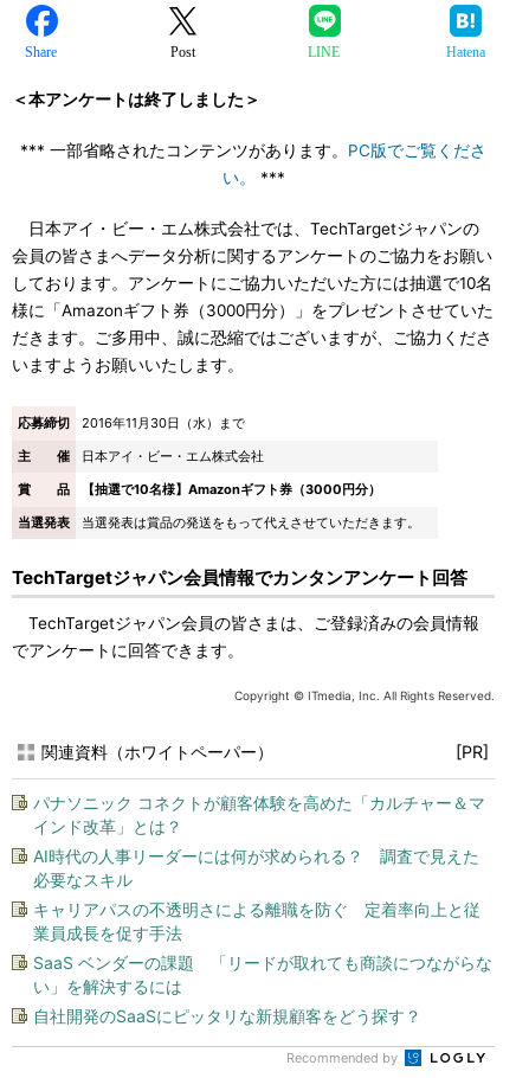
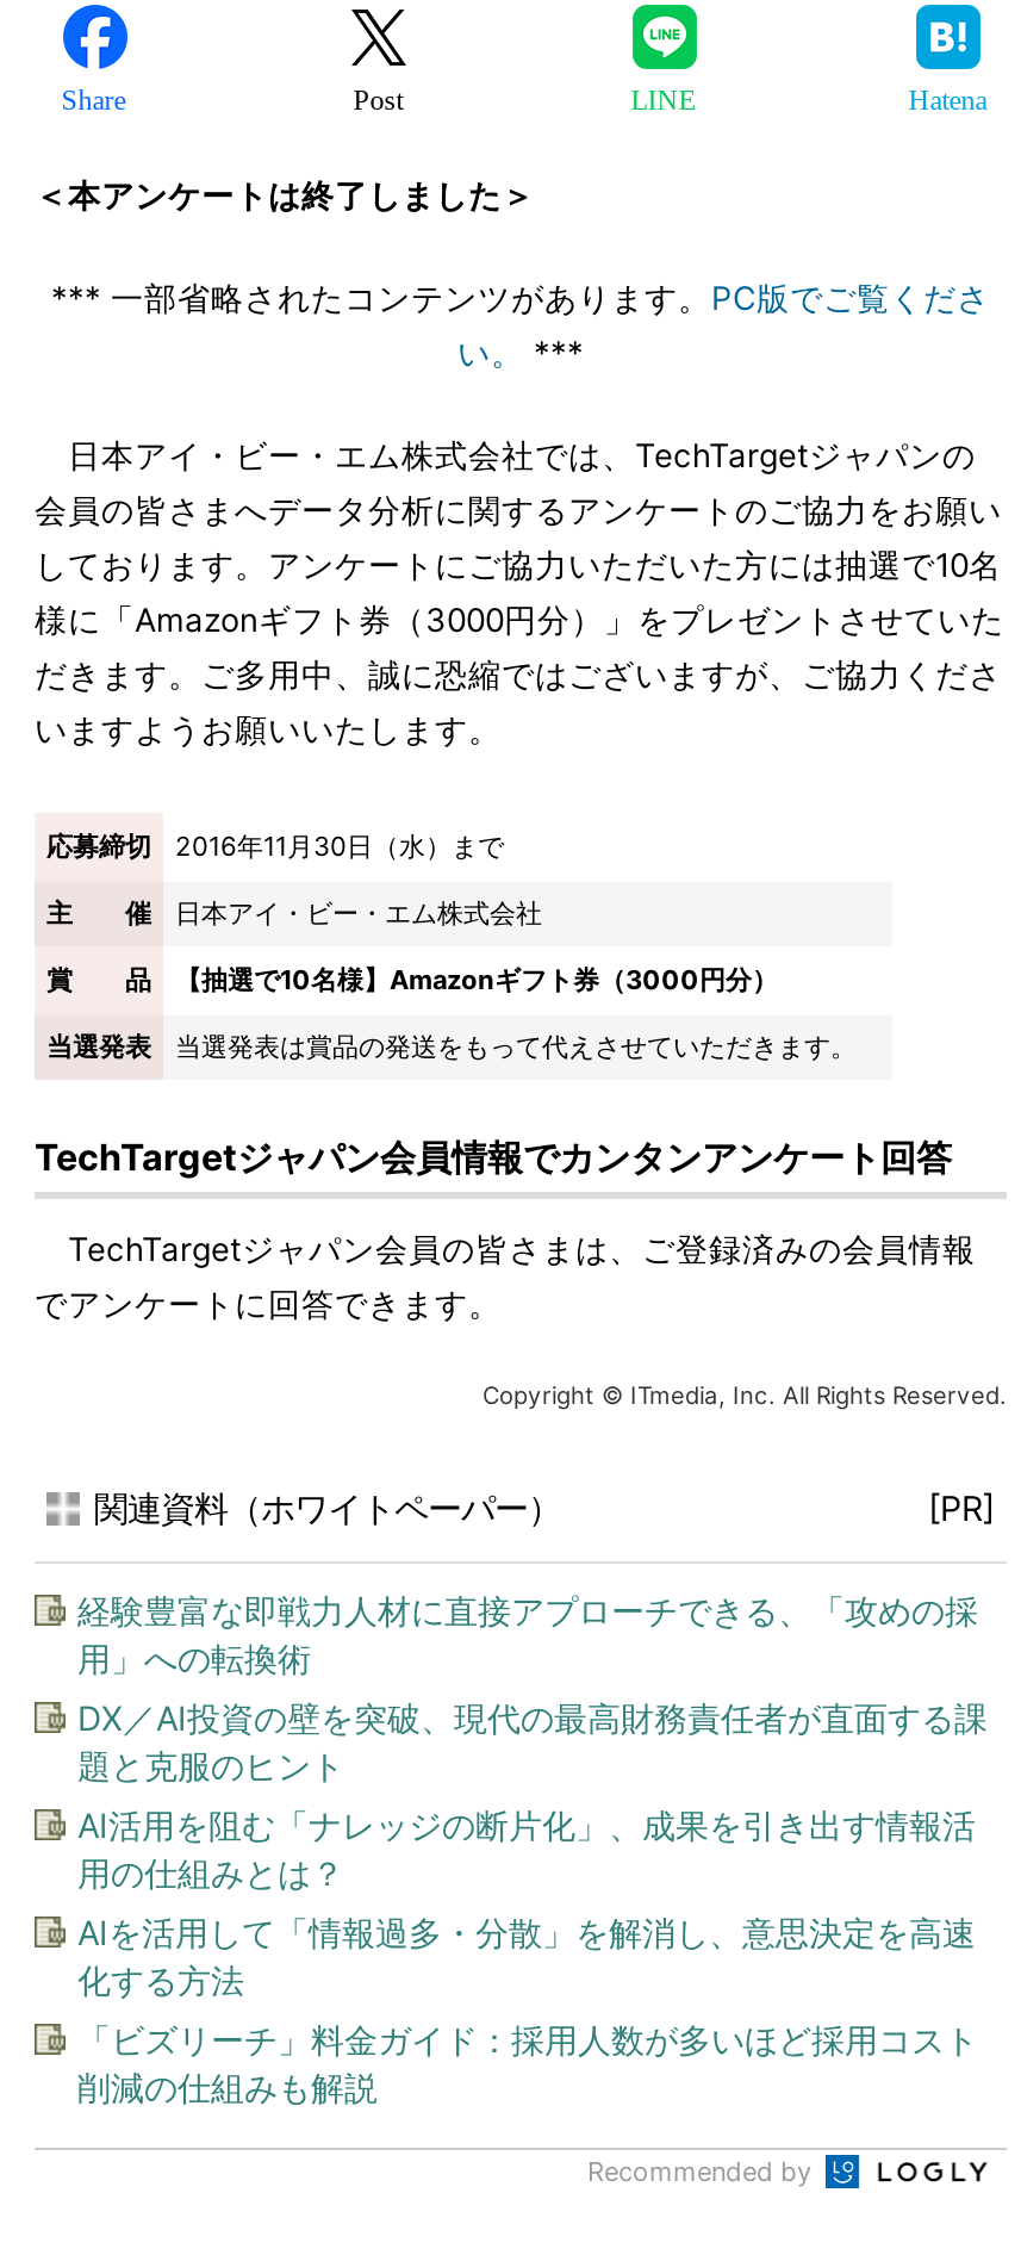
[33,793,485,836] パナソニック コネクトが顧客体験を高めた「カルチャー＆マ | インド改革」とは？ -> [77,1590,978,1678] 経験豊富な即戦力人材に直接アプローチできる、「攻めの採 | 用」への転換術
[33,846,479,890] AI時代の人事リーダーには何が求められる？ 調査で見えた | 必要なスキル -> [77,1697,988,1785] DX／AI投資の壁を突破、現代の最高財務責任者が直面する課 | 題と克服のヒント
[33,899,480,943] キャリアパスの不透明さによる離職を防ぐ 定着率向上と従 | 業員成長を促す手法 -> [77,1804,976,1893] AI活用を阻む「ナレッジの断片化」、成果を引き出す情報活 | 用の仕組みとは？
[33,952,492,996] SaaS ベンダーの課題 「リードが取れても商談につながらな | い」を解決するには -> [77,1912,976,2000] AIを活用して「情報過多・分散」を解消し、意思決定を高速 | 化する方法
[33,1006,421,1026] 自社開発のSaaSにピッタリな新規顧客をどう探す？ -> [77,2019,978,2107] 「ビズリーチ」料金ガイド：採用人数が多いほど採用コスト | 削減の仕組みも解説

